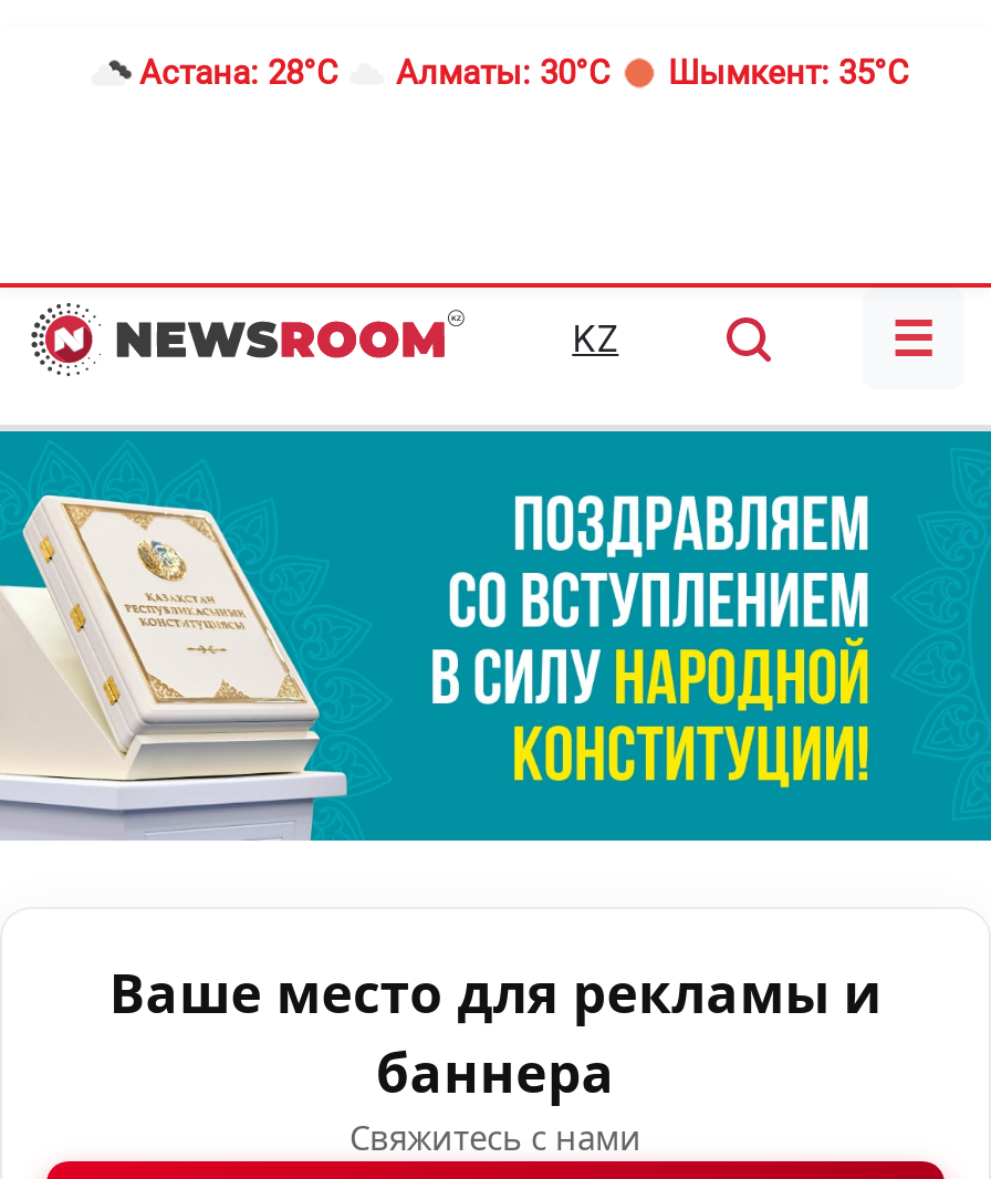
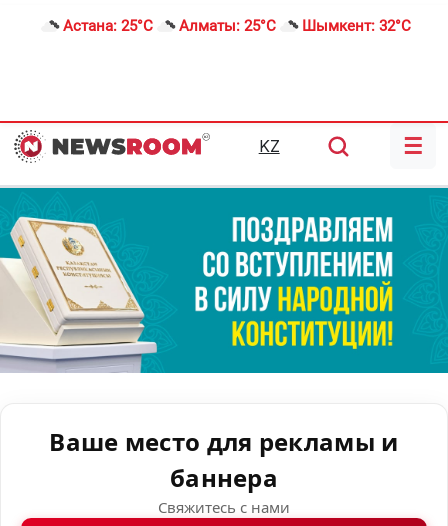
[139,53,338,93] Астана: 28°C -> [63,17,153,35] Астана: 25°C
[396,53,611,93] Алматы: 30°C -> [179,17,276,35] Алматы: 25°C
[668,53,909,93] Шымкент: 35°C -> [302,17,411,35] Шымкент: 32°C

